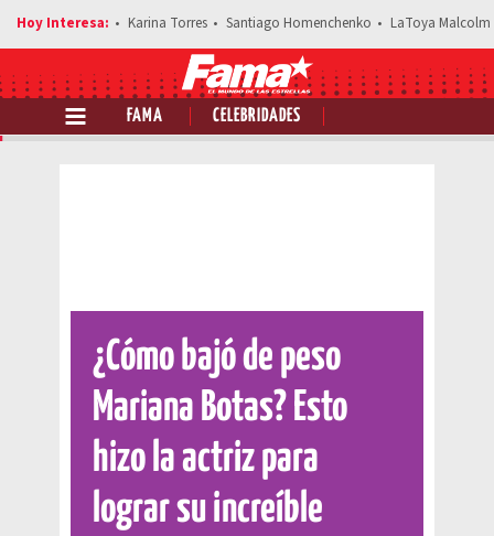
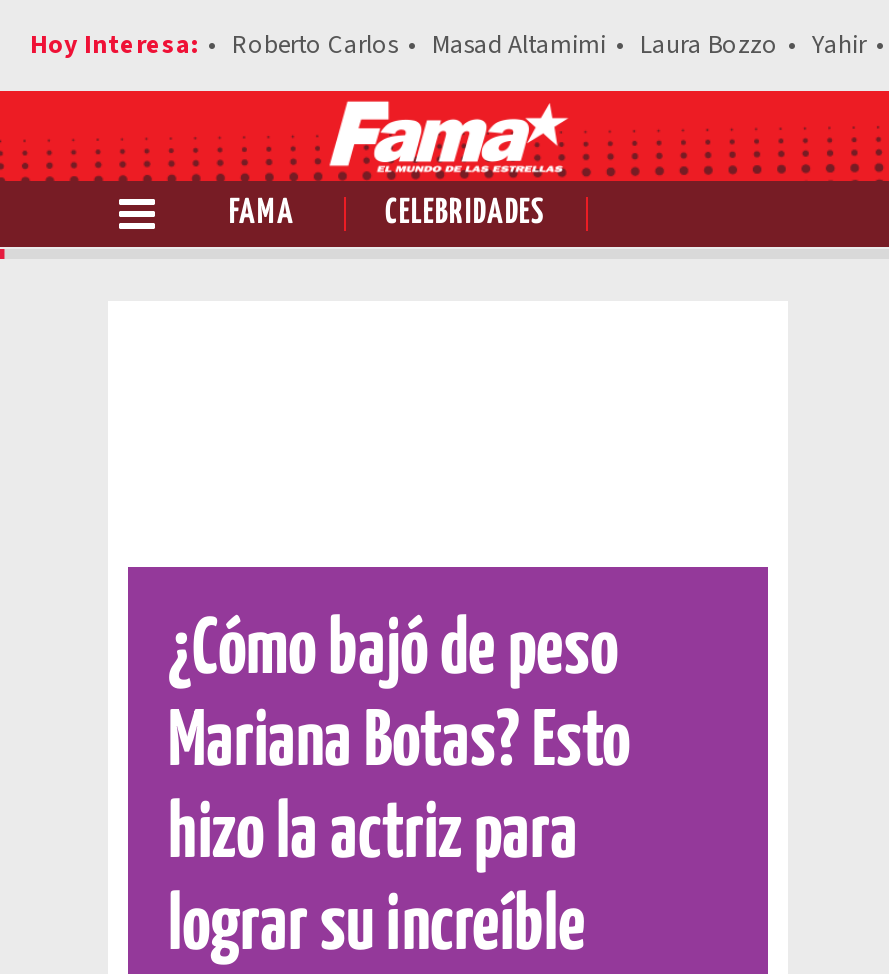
[128,13,491,33] Karina Torres | Santiago Homenchenko | LaToya Malcolm -> [232,26,866,62] Roberto Carlos | Masad Altamimi | Laura Bozzo | Yahir

